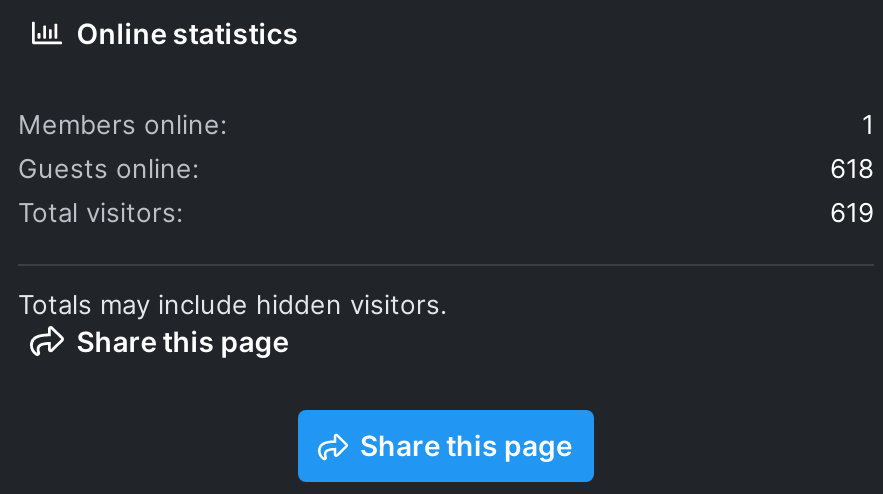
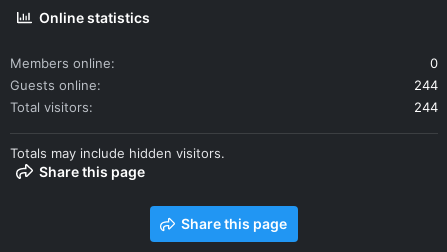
[862,108,874,140] 1 -> [430,55,438,71] 0
[830,152,874,184] 618 -> [414,77,438,93] 244
[830,196,874,228] 619 -> [414,99,438,115] 244

